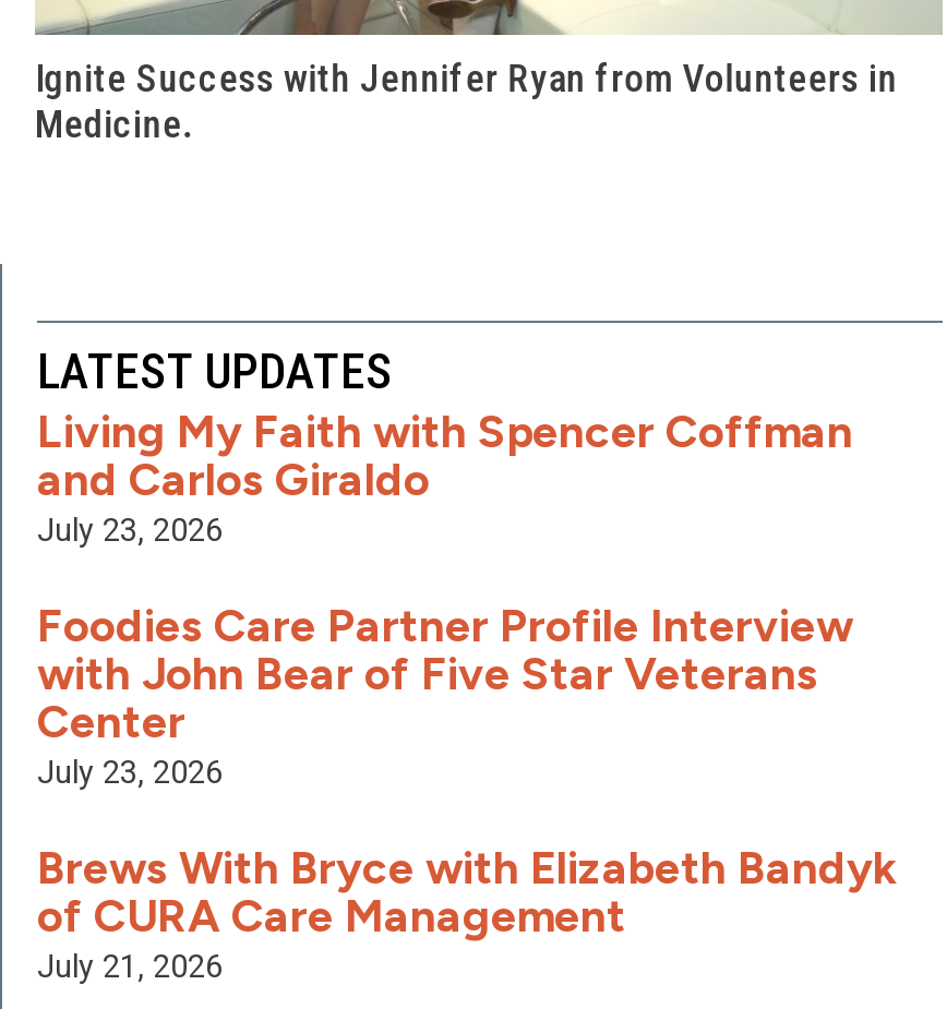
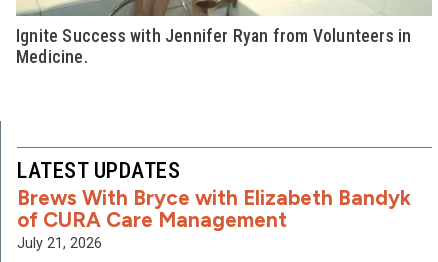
[37,404,853,792] Living My Faith with Spencer Coffman | and Carlos Giraldo | July 23, 2026 | Foodies Care Partner Profile Interview | with John Bear of Five Star Veterans | Center | July 23, 2026 -> none

